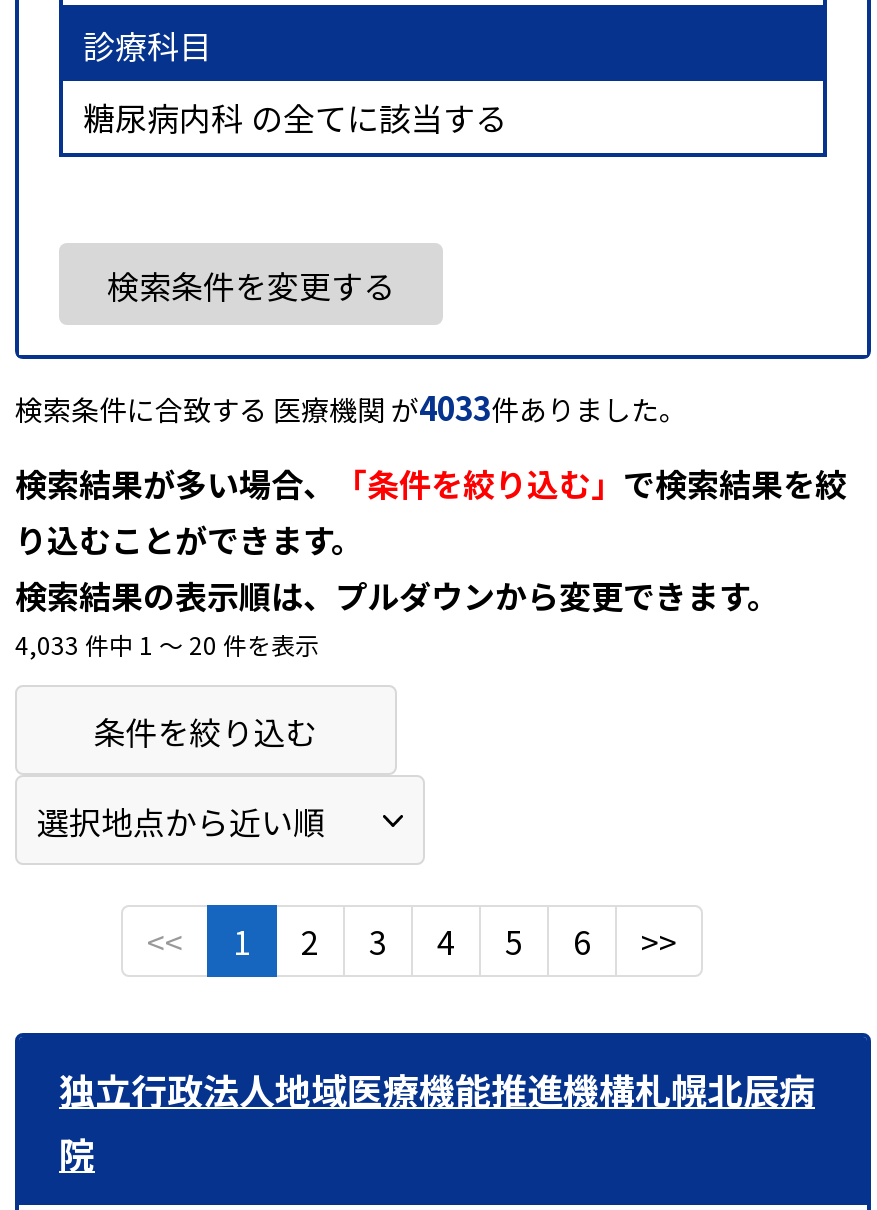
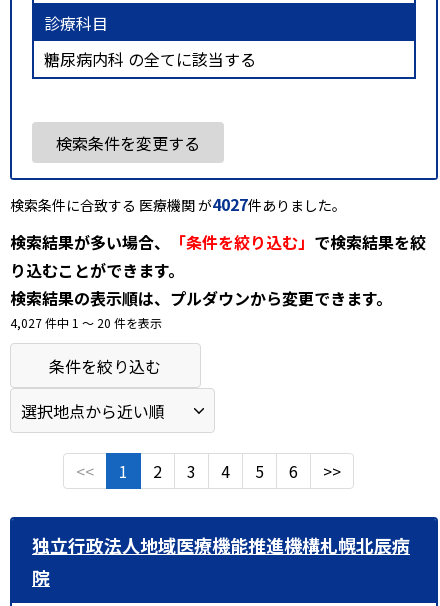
[15,382,687,430] 検索条件に合致する 医療機関 が4033件ありました。 -> [10,192,346,216] 検索条件に合致する 医療機関 が4027件ありました。
[15,626,319,660] 4,033 件中 1 〜 20 件を表示 -> [10,314,162,331] 4,027 件中 1 〜 20 件を表示

